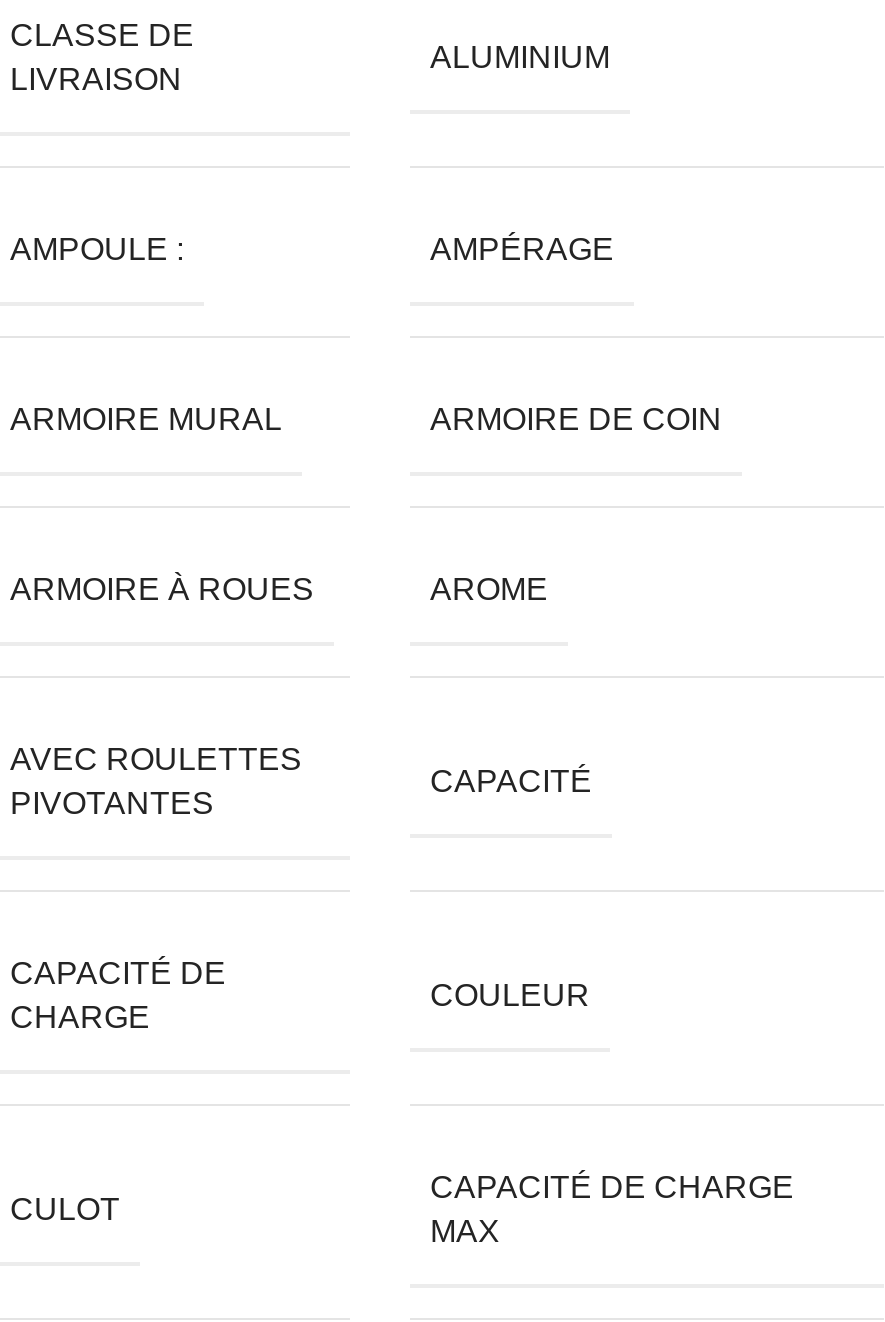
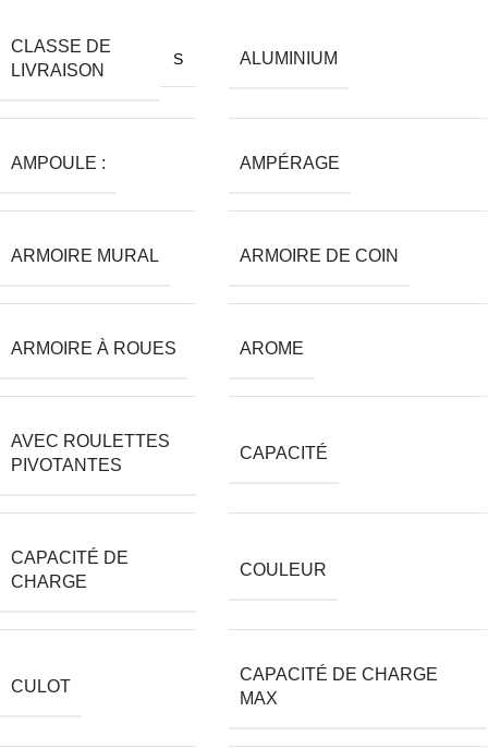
none -> [173,50,183,68] S

